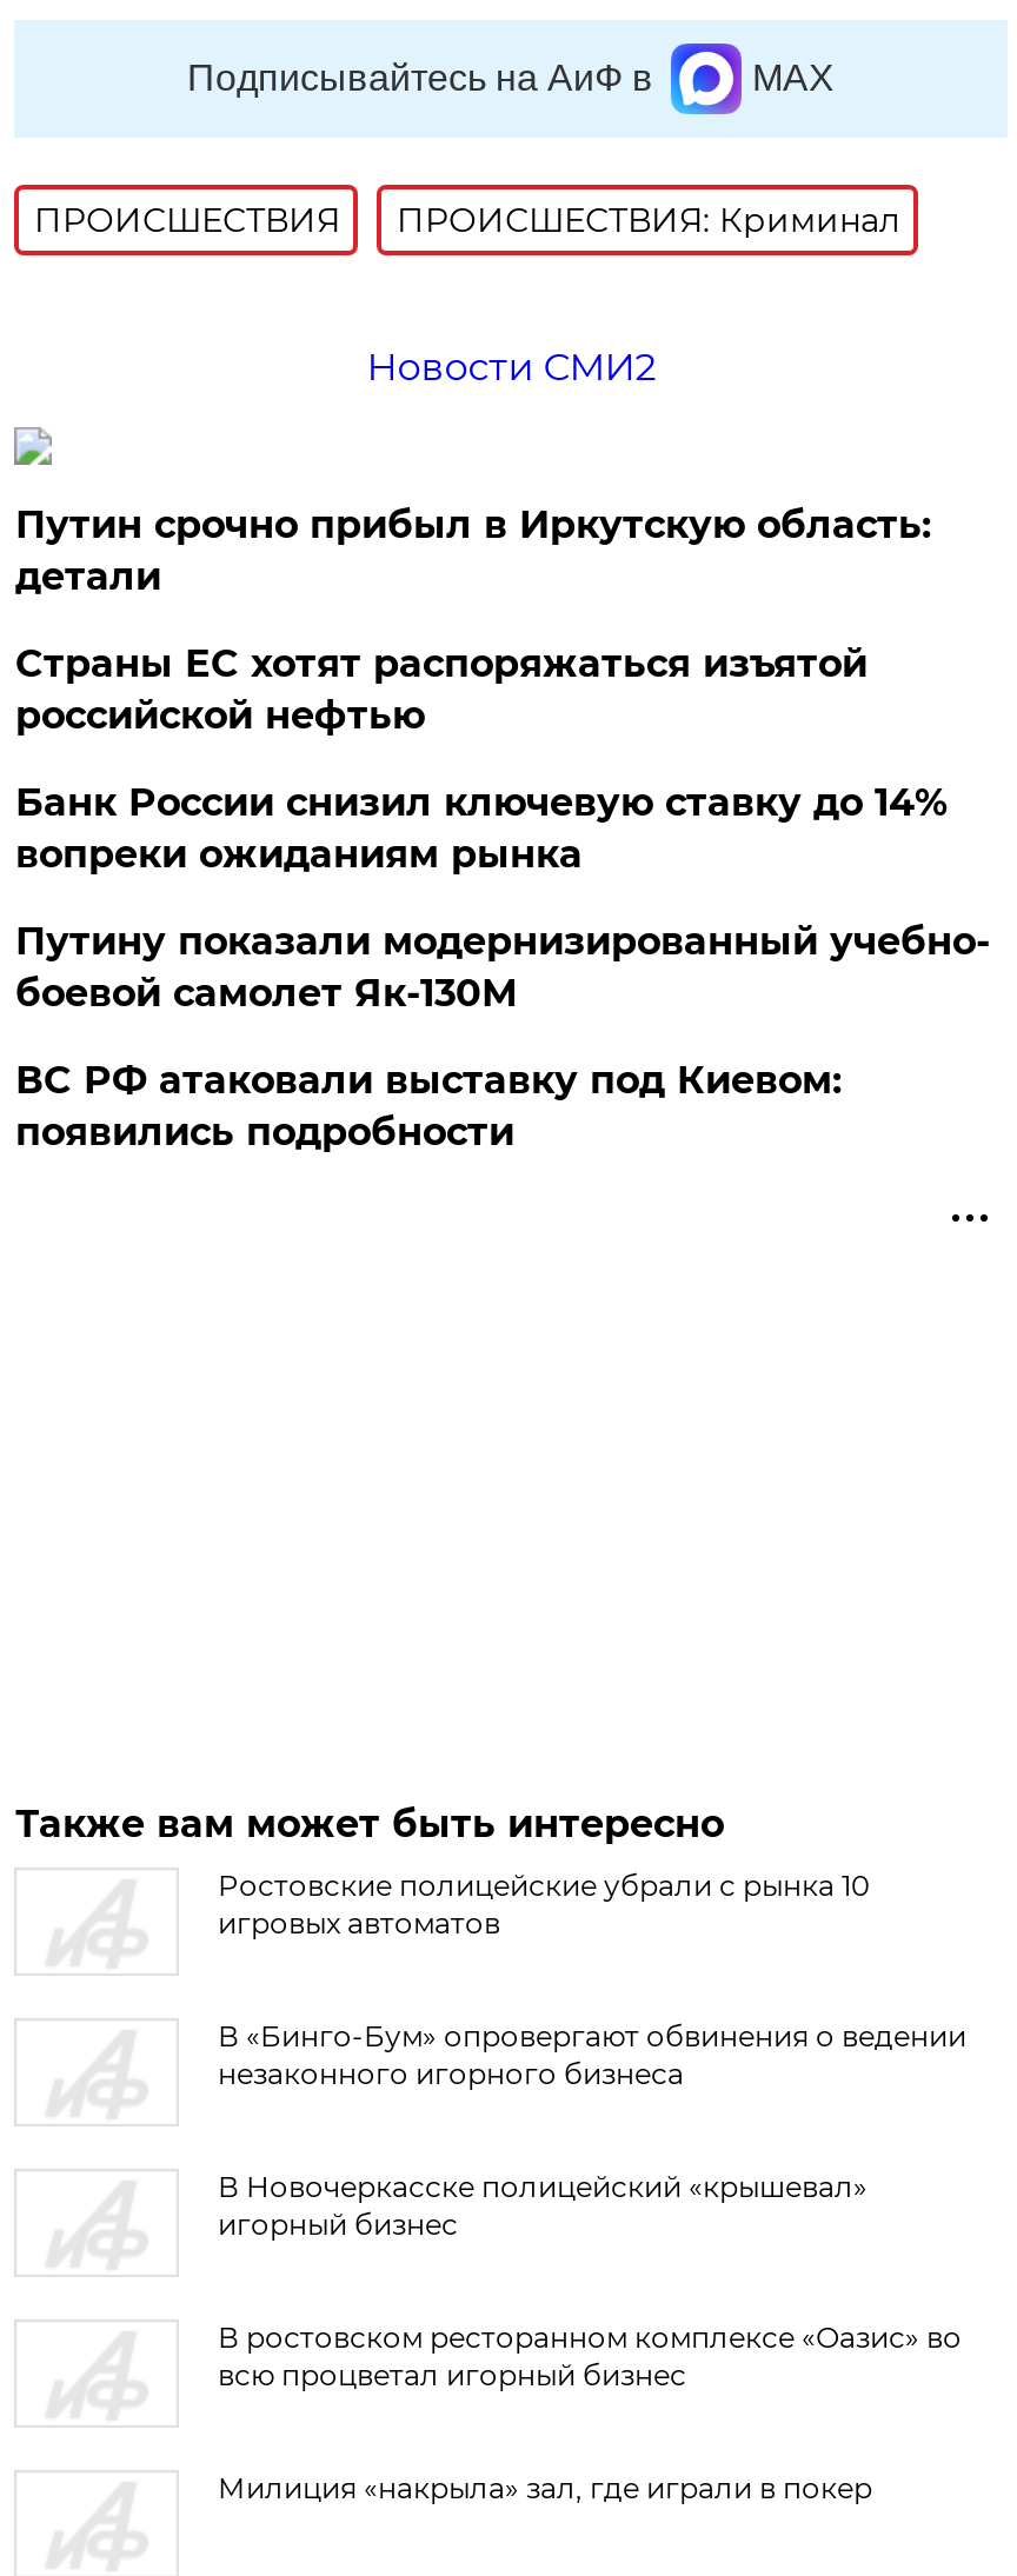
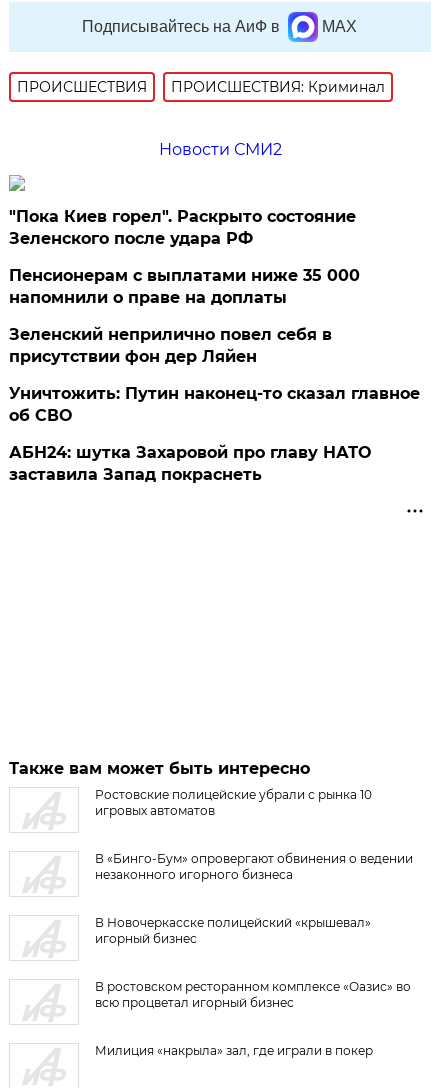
[15,502,931,598] Путин срочно прибыл в Иркутскую область: | детали -> [9,207,356,248] "Пока Киев горел". Раскрыто состояние | Зеленского после удара РФ
[15,640,867,737] Страны ЕС хотят распоряжаться изъятой | российской нефтью -> [9,266,360,307] Пенсионерам с выплатами ниже 35 000 | напомнили о праве на доплаты
[15,779,947,876] Банк России снизил ключевую ставку до 14% | вопреки ожиданиям рынка -> [9,325,332,366] Зеленский неприлично повел cебя в | присутствии фон дер Ляйен
[15,918,990,1015] Путину показали модернизированный учебно- | боевой самолет Як-130М -> [9,384,420,425] Уничтожить: Путин наконец-то сказал главное | об СВО
[15,1057,841,1153] ВС РФ атаковали выставку под Киевом: | появились подробности -> [9,443,371,484] АБН24: шутка Захаровой про главу НАТО | заставила Запад покраснеть

